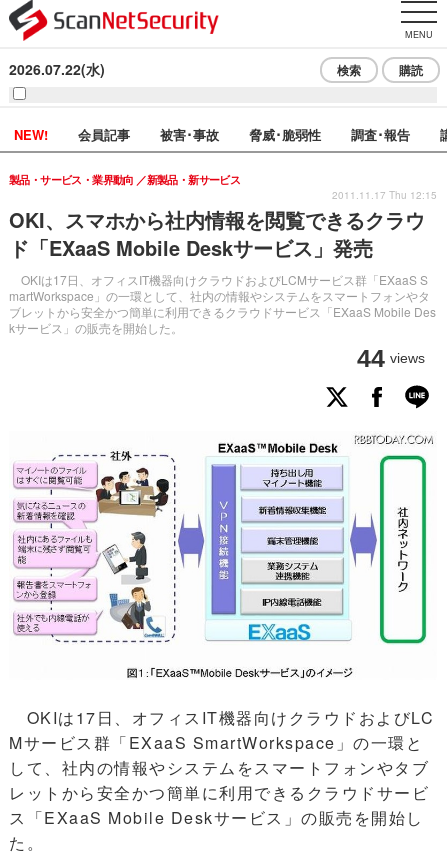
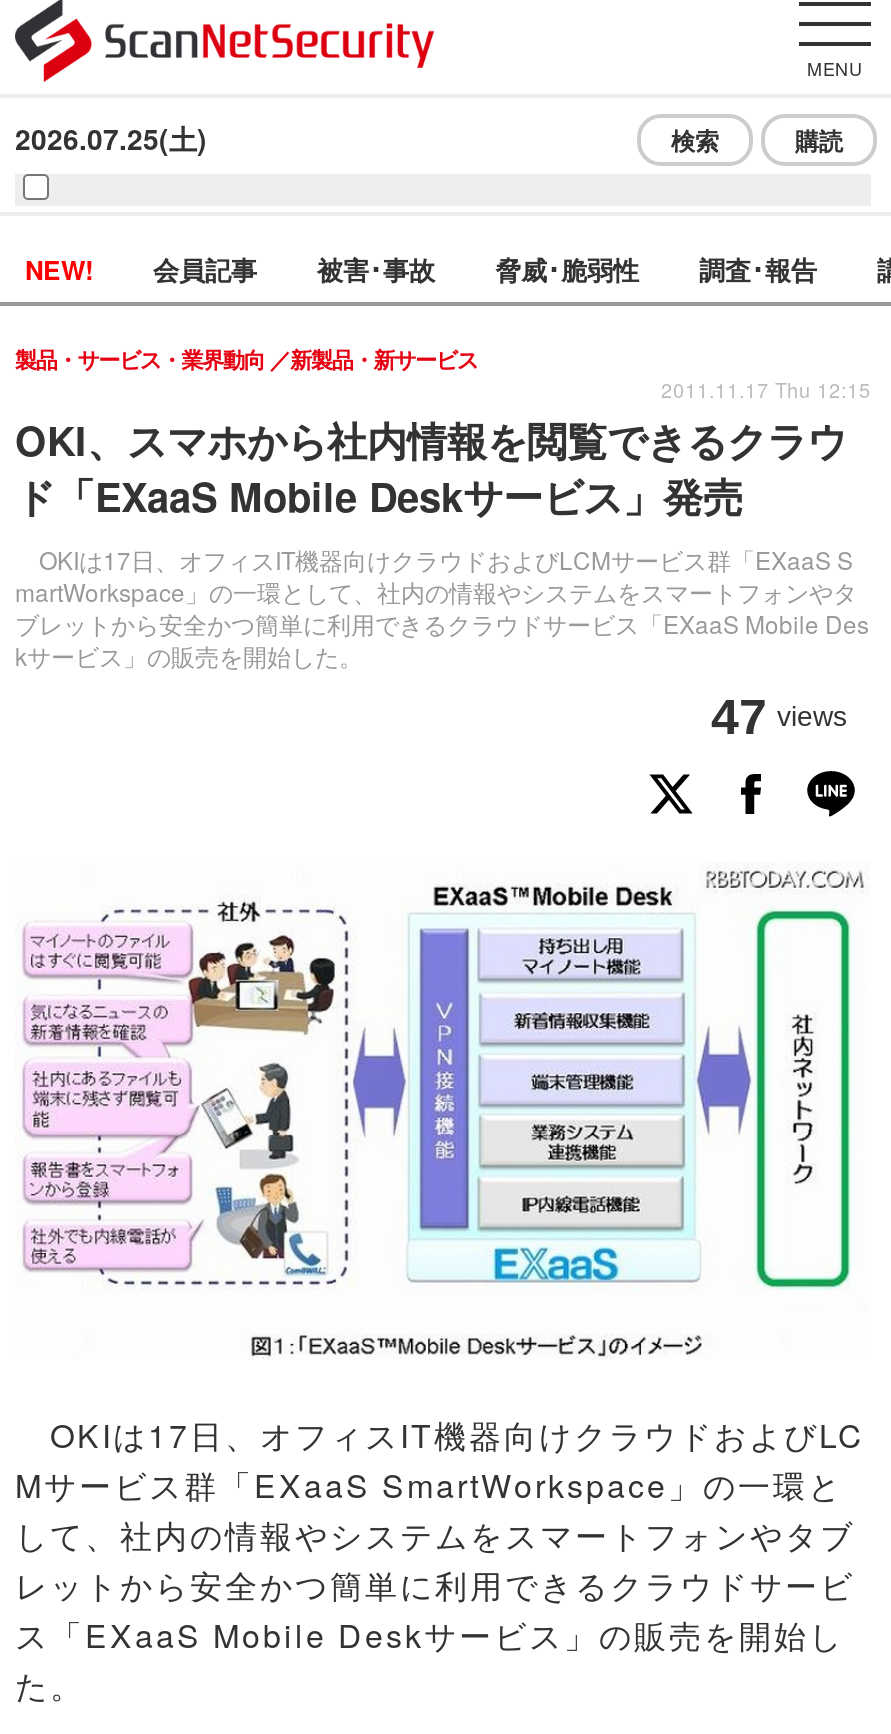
[9,59,105,79] 2026.07.22(水) -> [15,118,207,158] 2026.07.25(土)
[357,344,425,372] 44 views -> [711,688,847,744] 47 views

